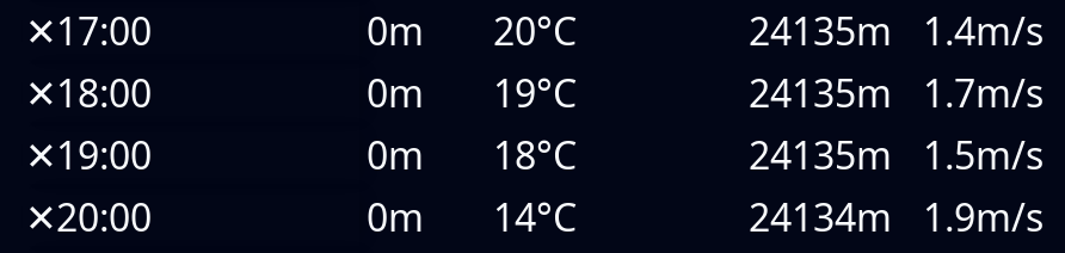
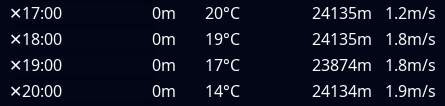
[749,6,1045,58] 24135m 1.4m/s -> [312,2,436,24] 24135m 1.2m/s
[749,68,1045,121] 24135m 1.7m/s -> [312,28,436,50] 24135m 1.8m/s
[493,130,1045,183] 18°C | 24135m 1.5m/s -> [205,54,436,76] 17°C | 23874m 1.8m/s

